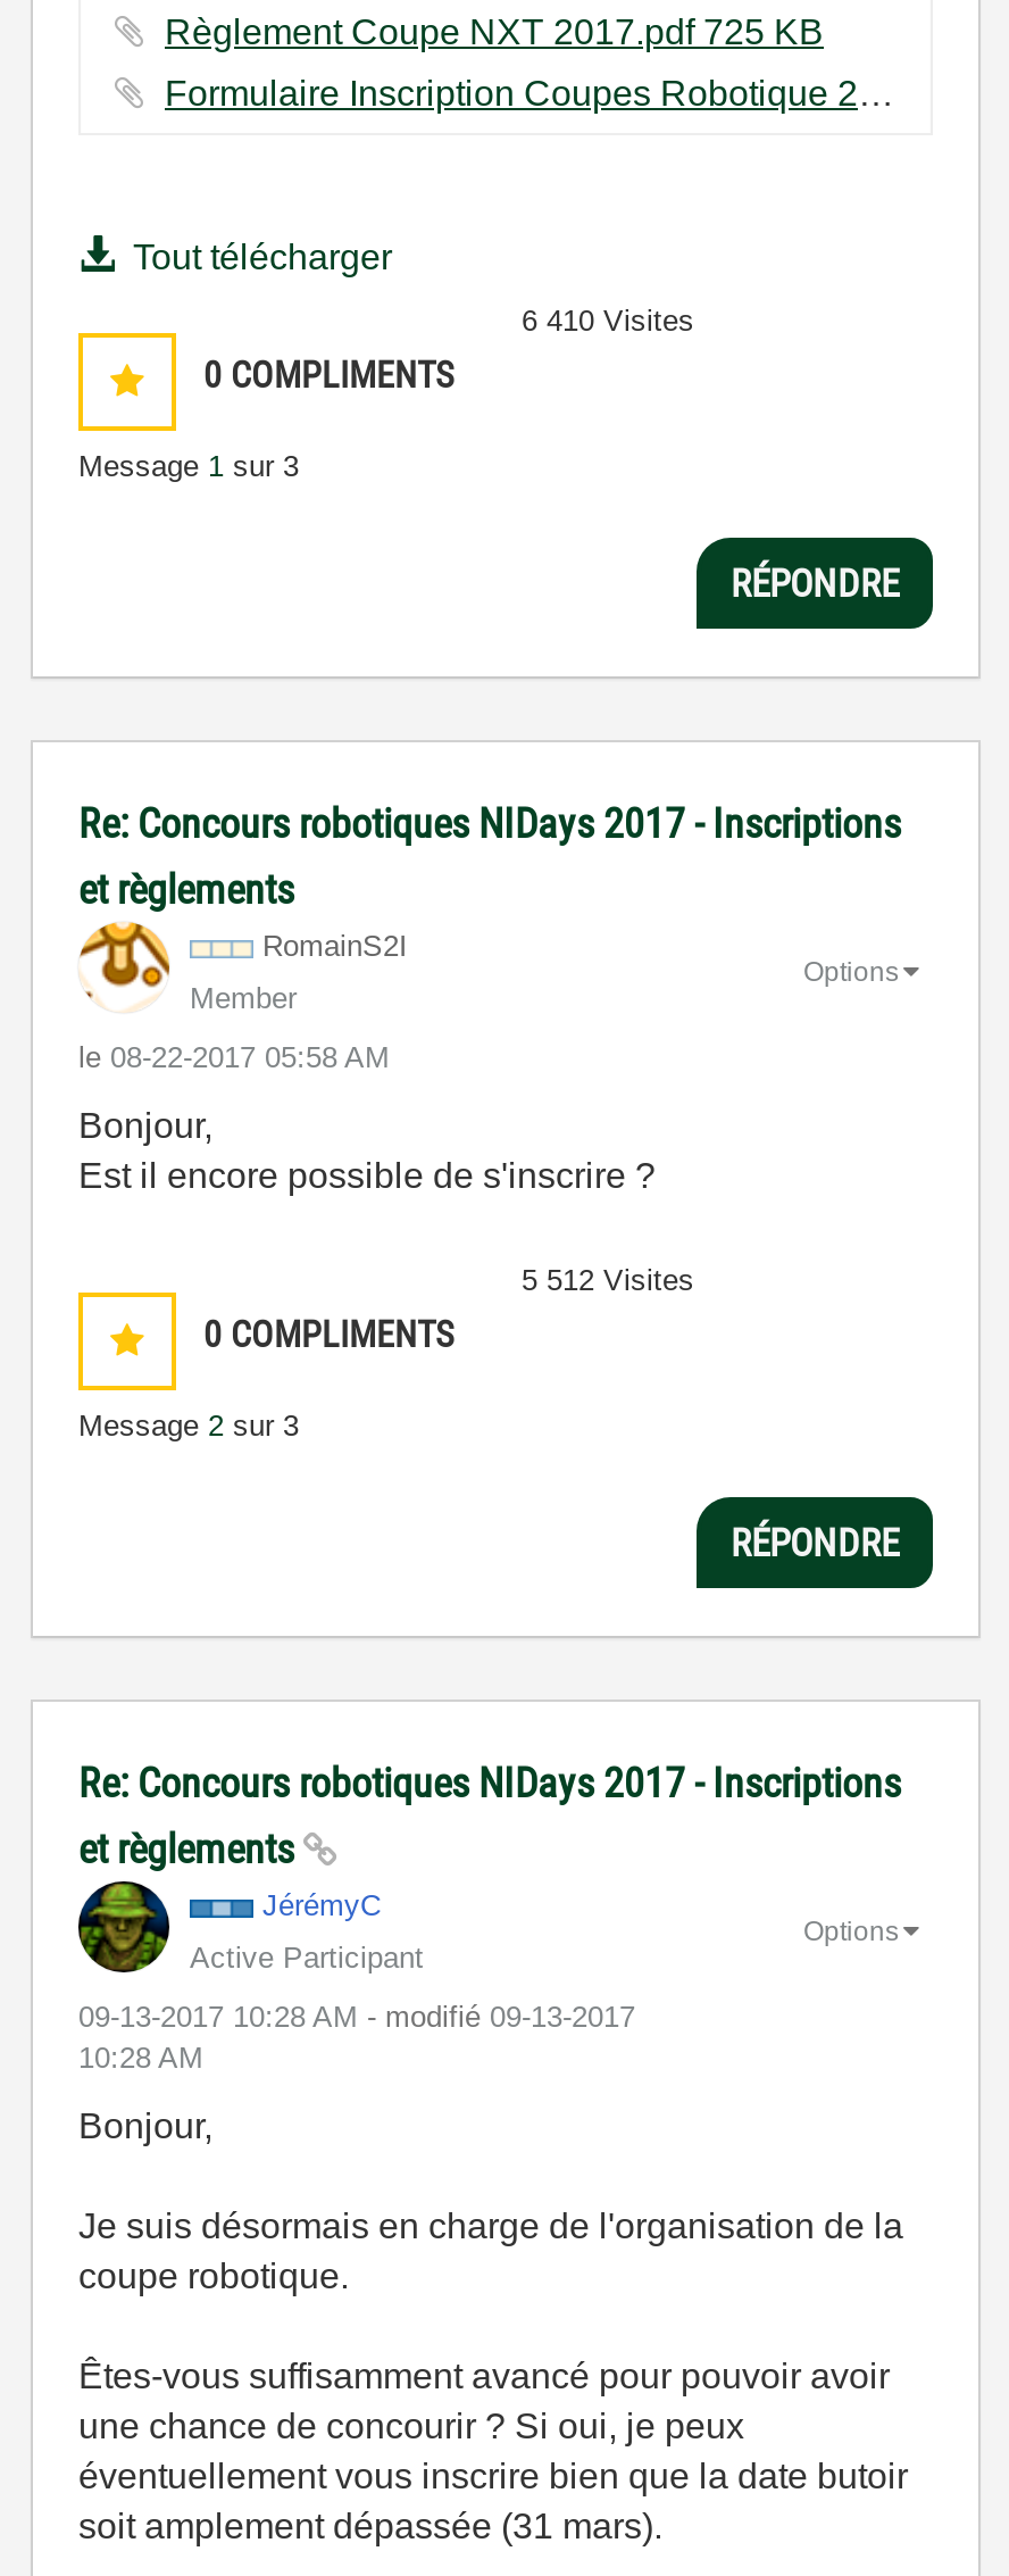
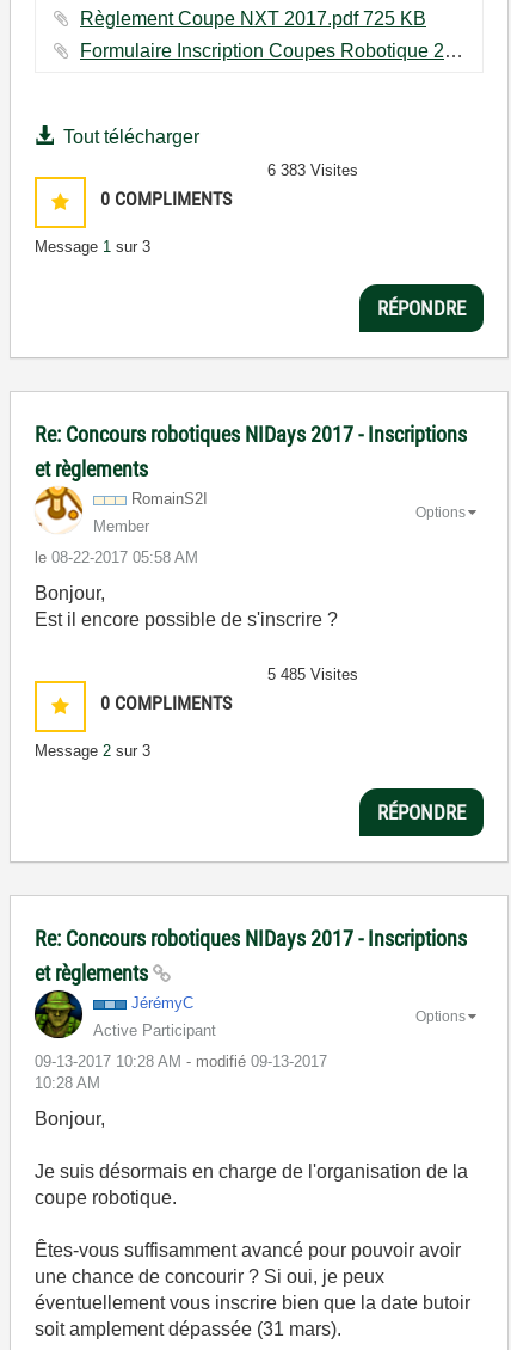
[522,304,694,338] 6 410 Visites -> [267,161,358,179] 6 383 Visites
[522,1263,694,1297] 5 512 Visites -> [267,665,358,683] 5 485 Visites

